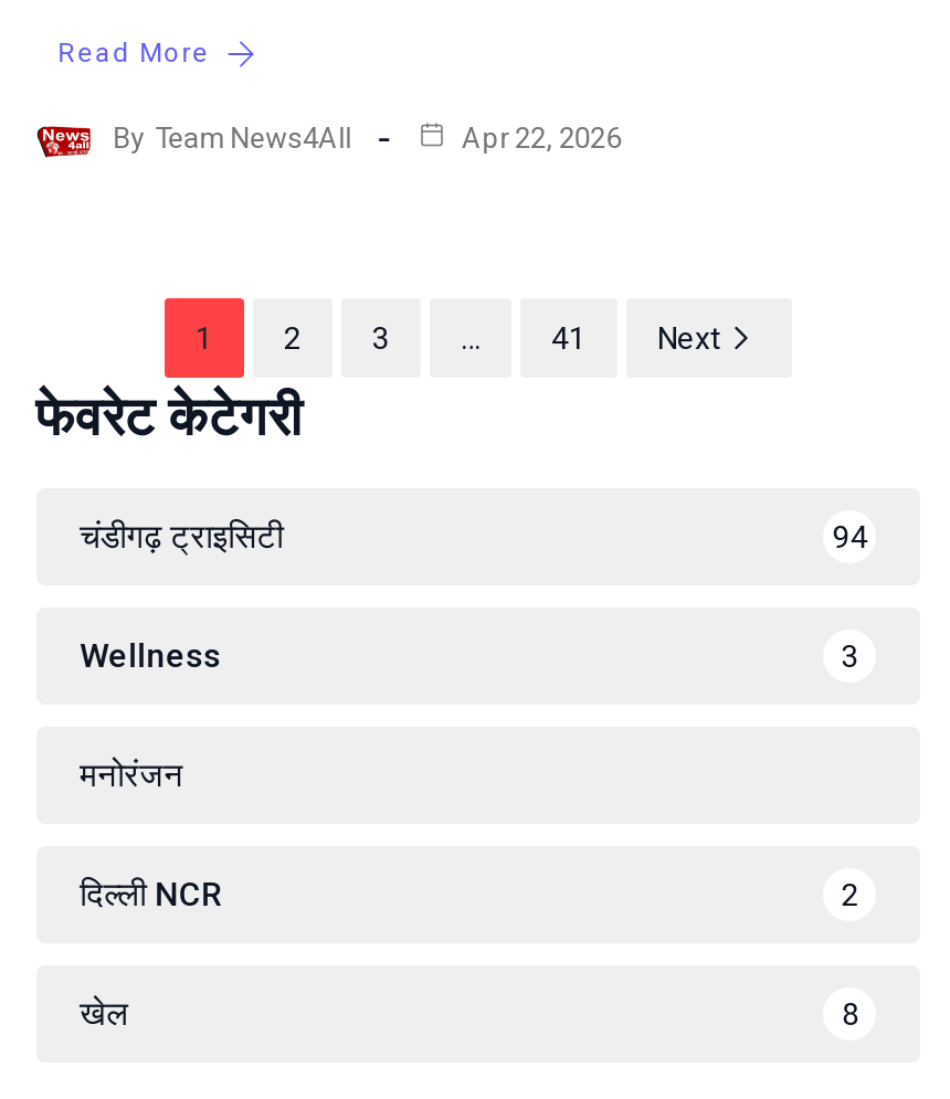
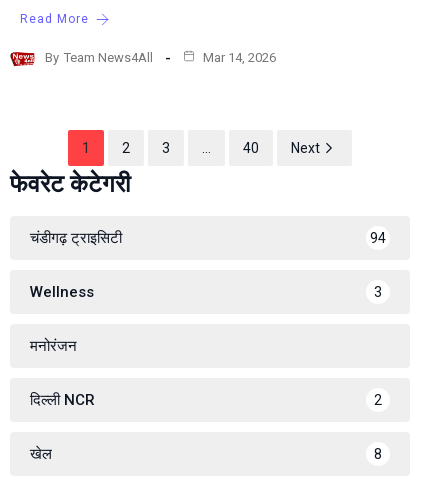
[455,121,621,154] Apr 22, 2026 -> [200,50,276,65] Mar 14, 2026
[551,321,587,357] 41 -> [243,140,259,156] 40

